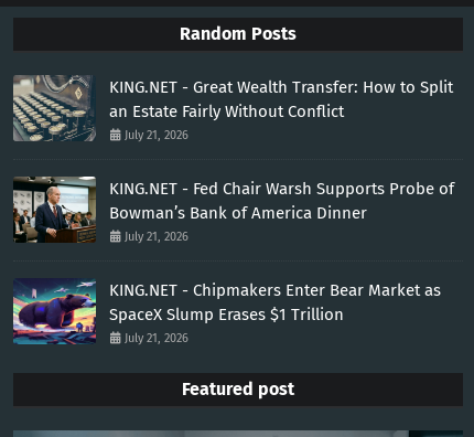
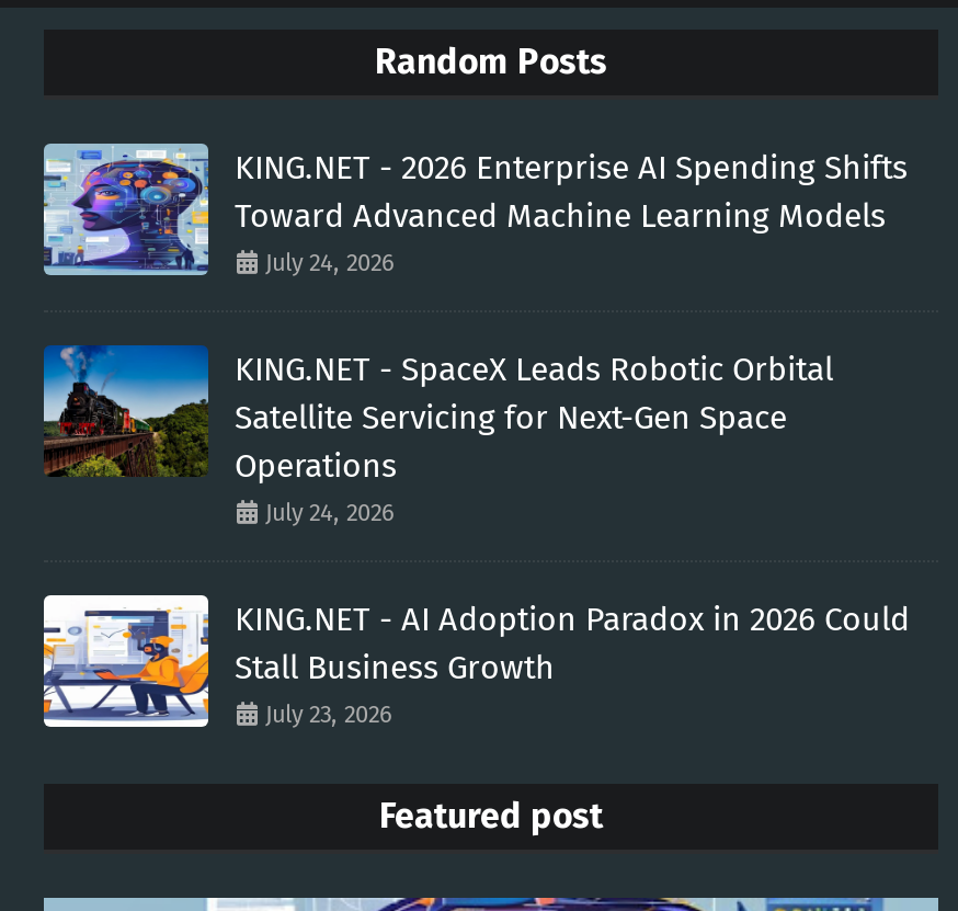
[12,75,453,142] [image] | KING.NET - Great Wealth Transfer: How to Split | an Estate Fairly Without Conflict | July 21, 2026 -> [44,141,908,277] [image] | KING.NET - 2026 Enterprise AI Spending Shifts | Toward Advanced Machine Learning Models | July 24, 2026
[12,175,454,243] [image] | KING.NET - Fed Chair Warsh Supports Probe of | Bowman’s Bank of America Dinner | July 21, 2026 -> [42,343,833,526] [image] | KING.NET - SpaceX Leads Robotic Orbital | Satellite Servicing for Next-Gen Space | Operations | July 24, 2026
[12,279,441,345] [image] | KING.NET - Chipmakers Enter Bear Market as | SpaceX Slump Erases $1 Trillion | July 21, 2026 -> [42,593,910,729] [image] | KING.NET - AI Adoption Paradox in 2026 Could | Stall Business Growth | July 23, 2026

